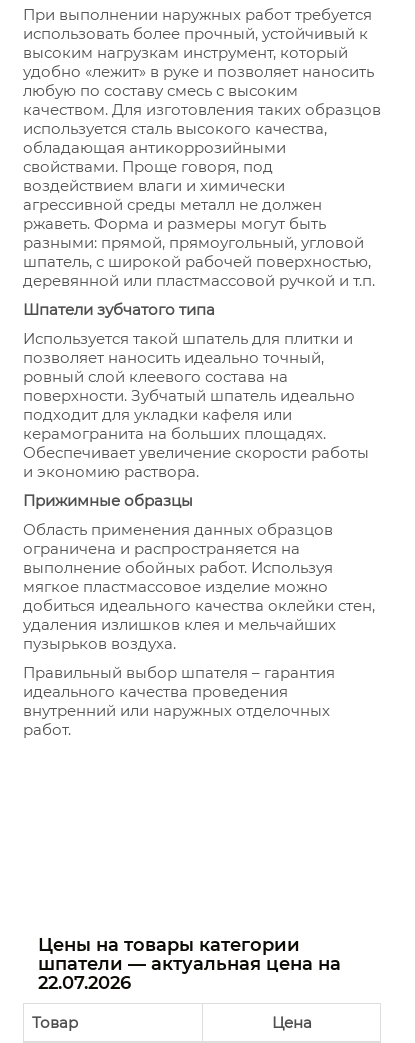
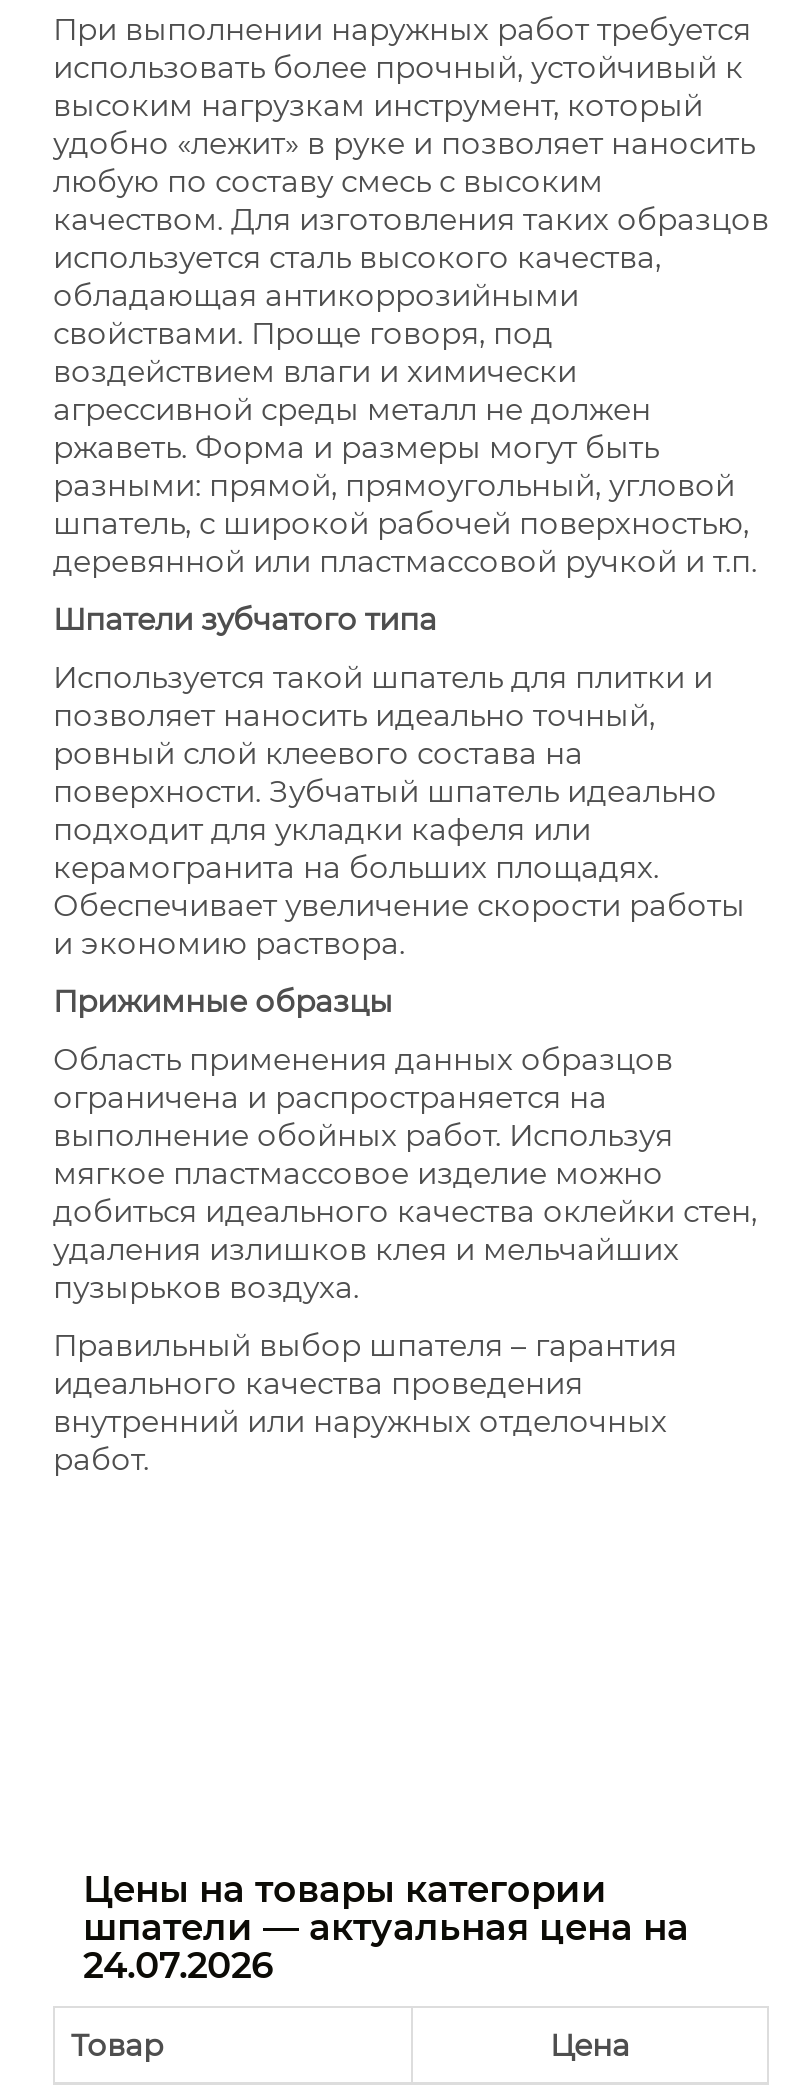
[38,972,131,994] 22.07.2026 -> [83,1944,273,1988] 24.07.2026

